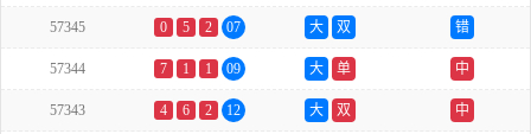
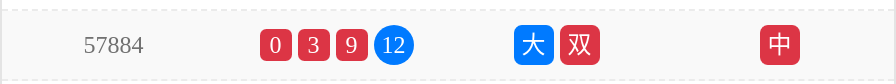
[50,19,85,36] 57345 -> [84,31,144,59] 57884
[50,19,469,119] 5 | 2 | 07 | 大 | 双 | 错 | 57344 | 7 | 1 | 1 | 09 | 大 | 单 | 中 | 57343 | 4 | 6 | 2 -> [308,31,358,59] 3 | 9

